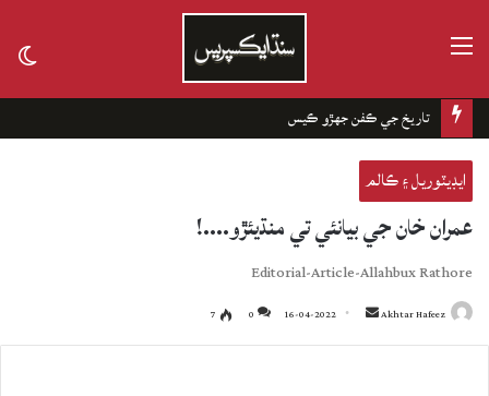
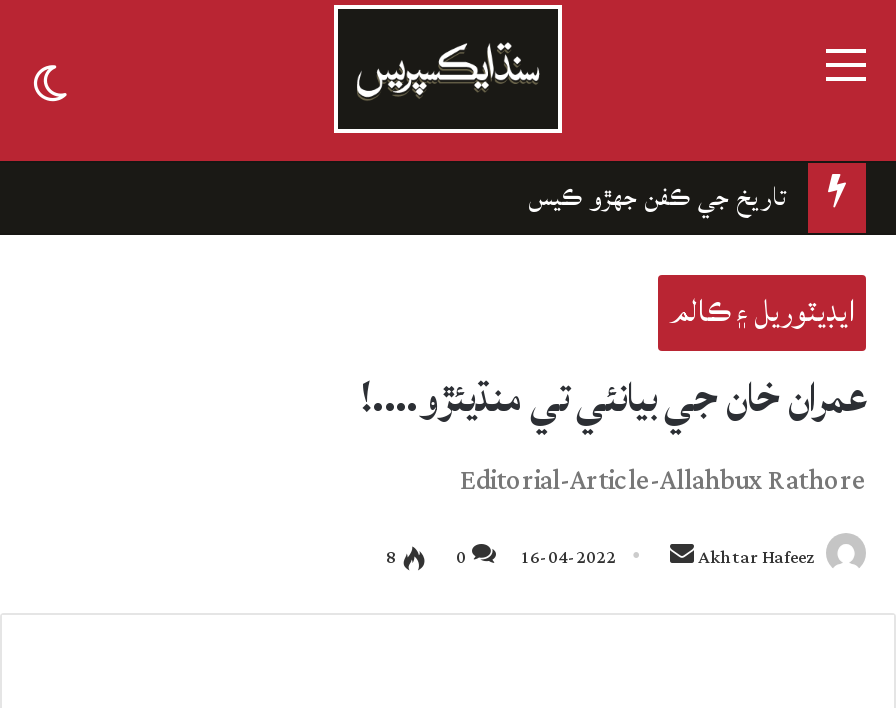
[211,305,216,324] 7 -> [386,541,396,575] 8

